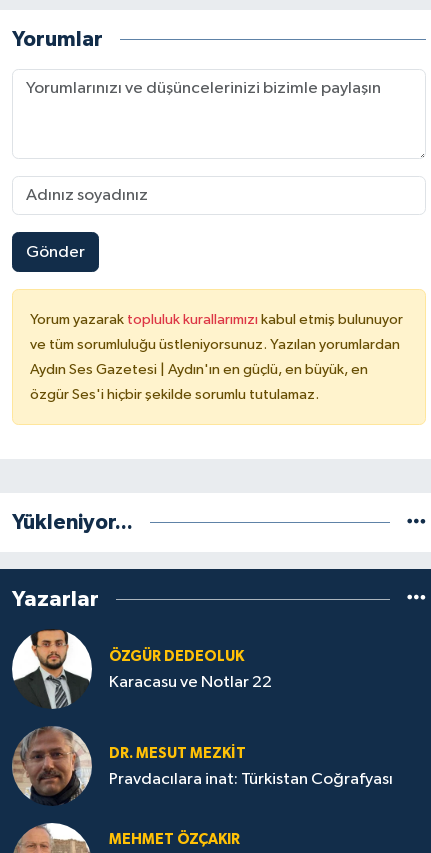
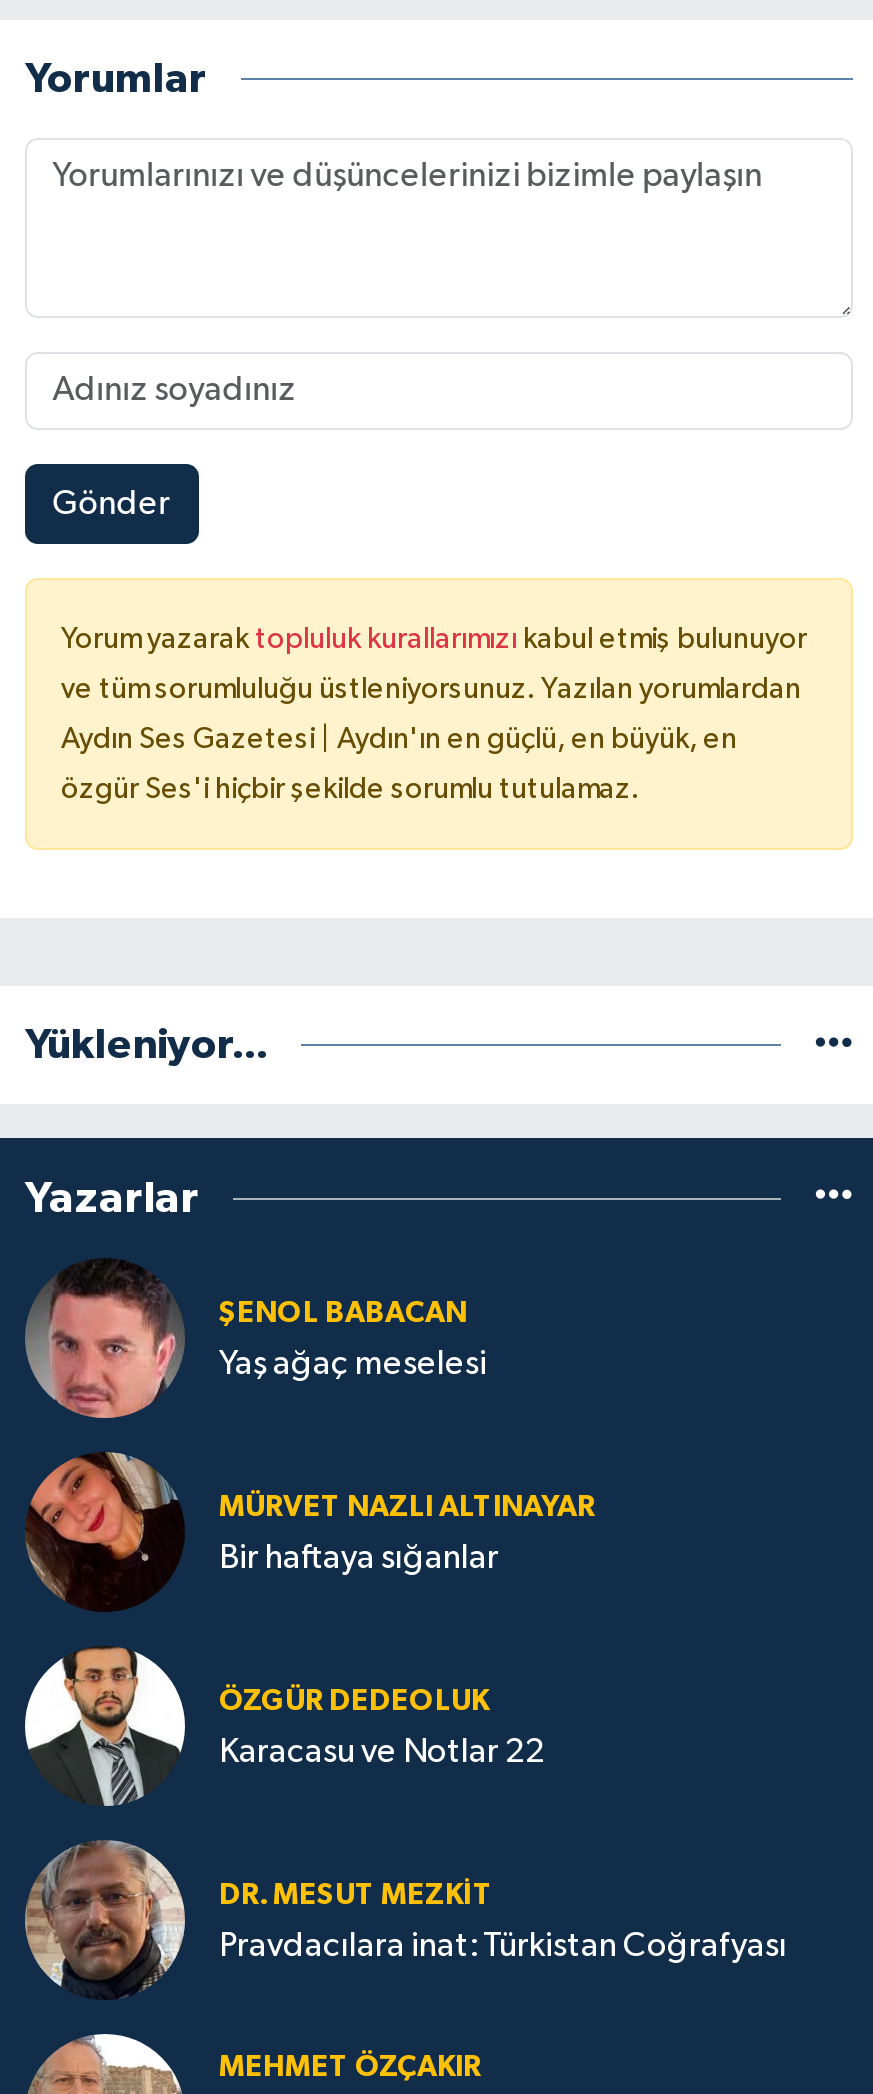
none -> [25,1452,595,1608] [image] | MÜRVET NAZLI ALTINAYAR | Bir haftaya sığanlar
none -> [27,1258,487,1420] [image] | ŞENOL BABACAN | Yaş ağaç meselesi

